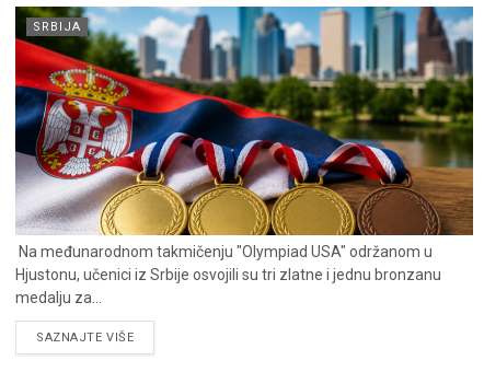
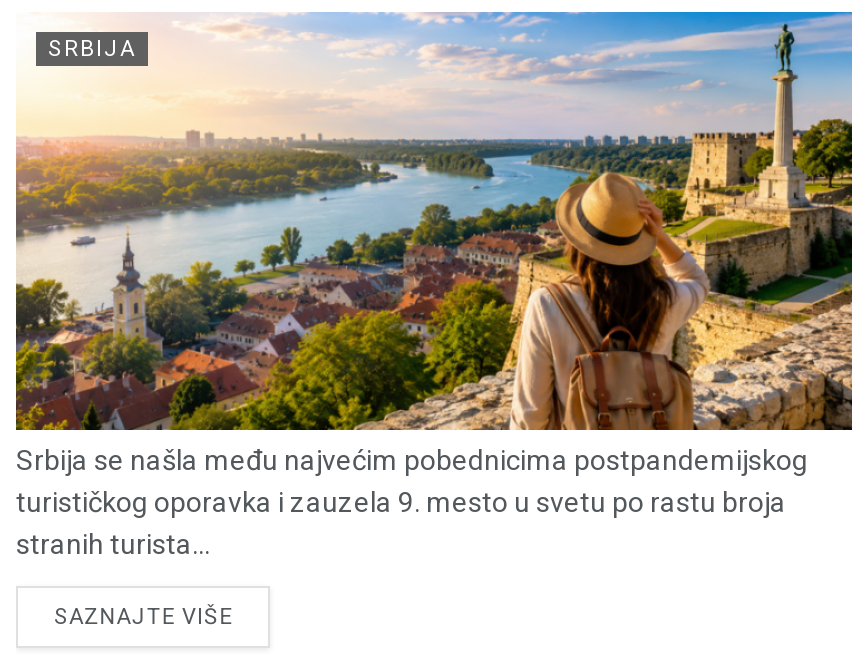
[14,5,474,306] [image] | Na međunarodnom takmičenju "Olympiad USA" održanom u | Hjustonu, učenici iz Srbije osvojili su tri zlatne i jednu bronzanu | medalju za... -> [14,10,854,560] [image] | Srbija se našla među najvećim pobednicima postpandemijskog | turističkog oporavka i zauzela 9. mesto u svetu po rastu broja | stranih turista...

